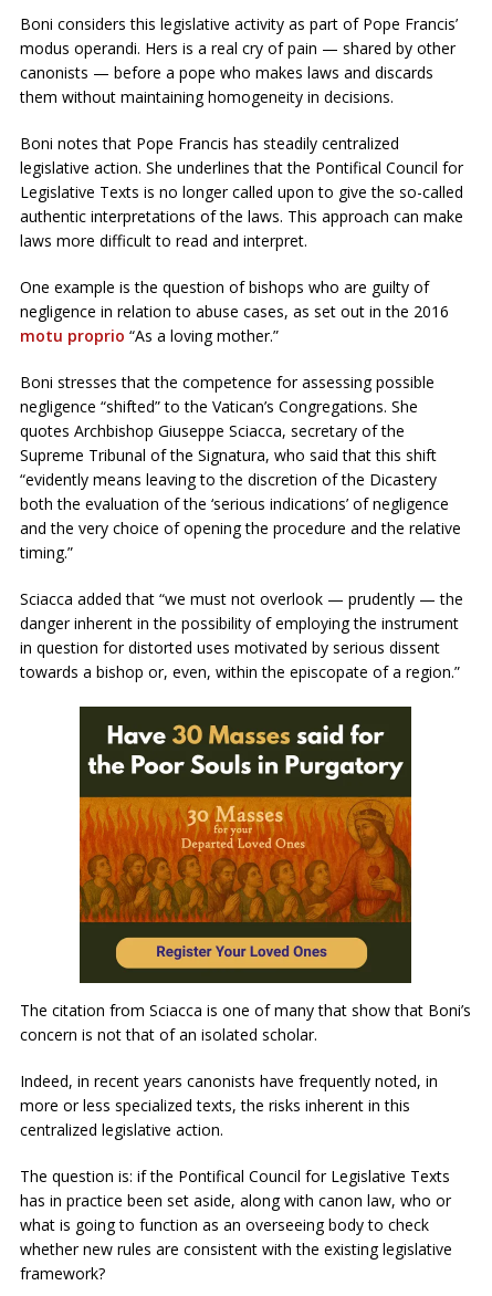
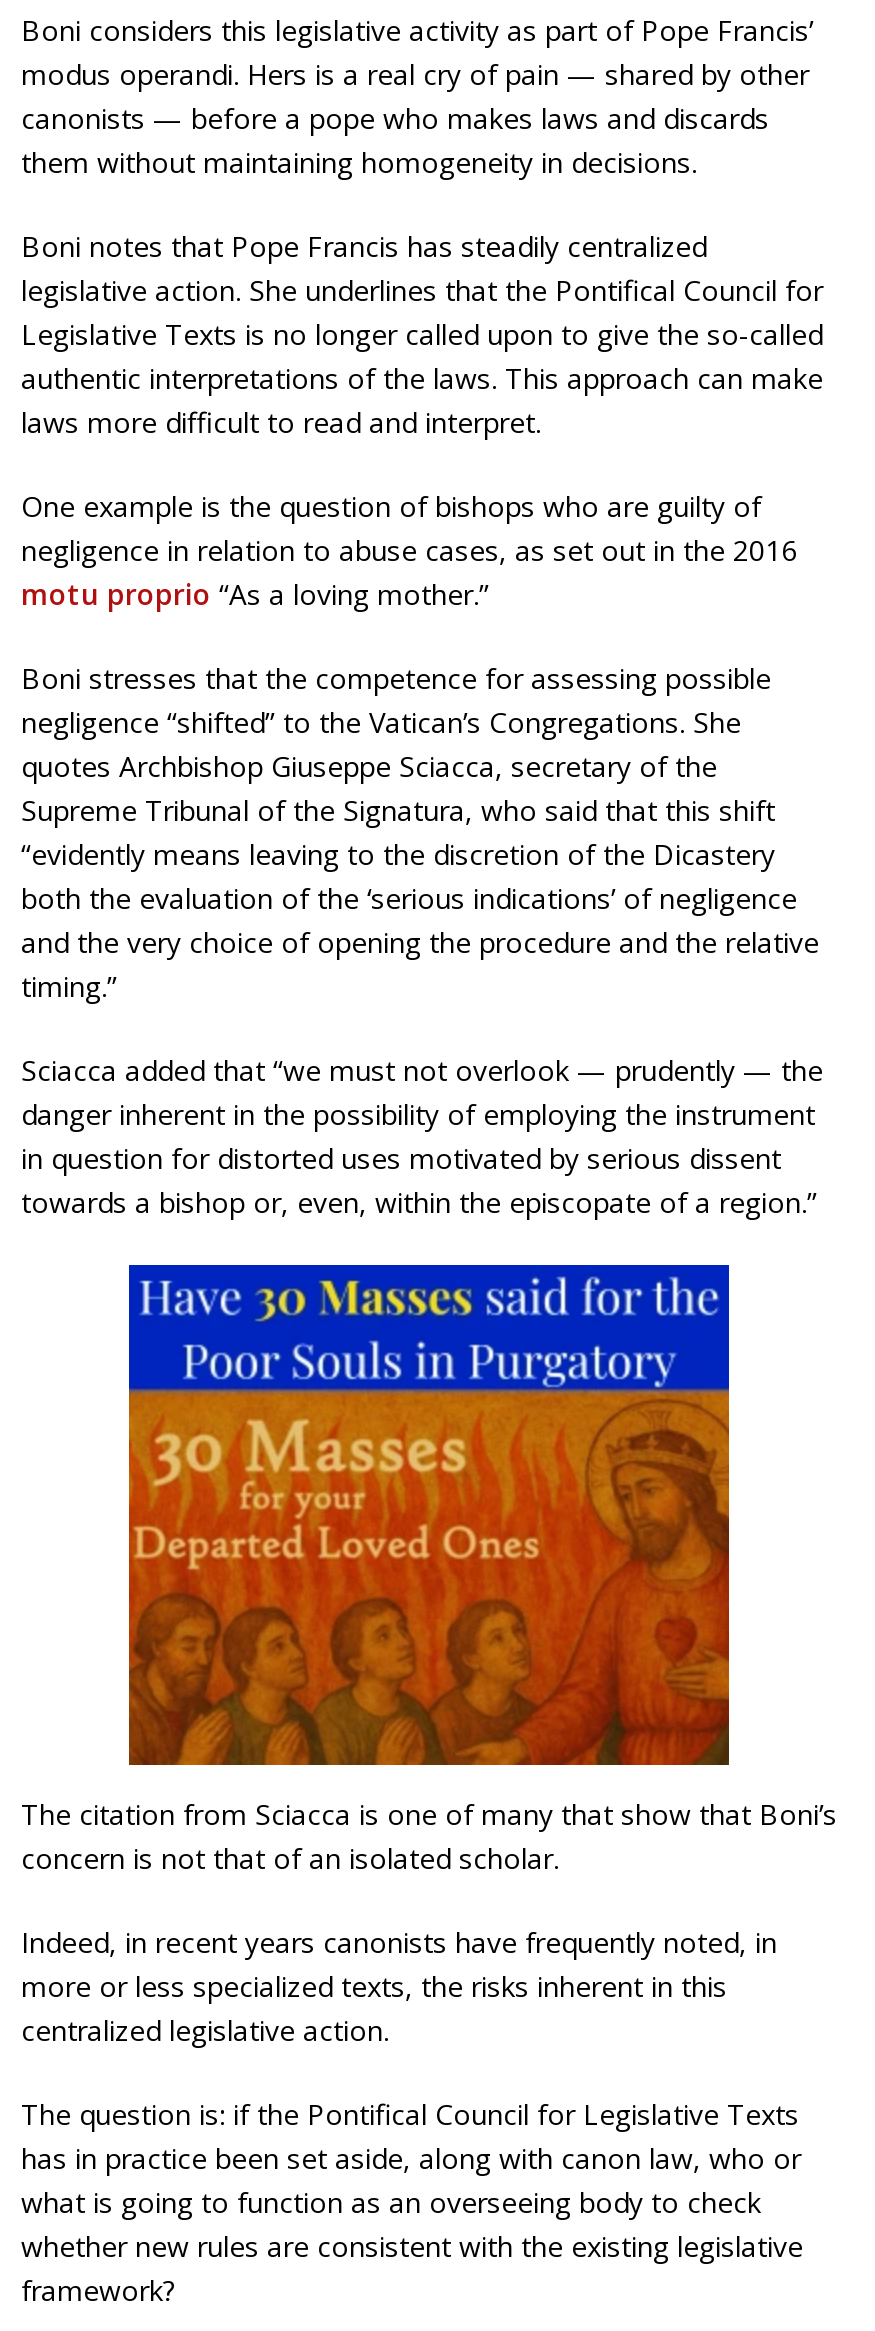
[78,706,412,984] [image] -> [127,1263,731,1767] [image]

